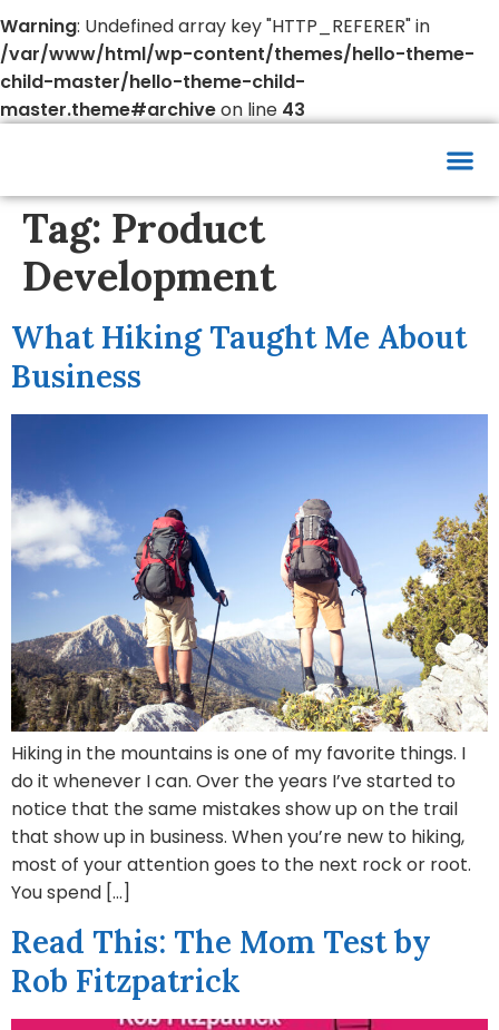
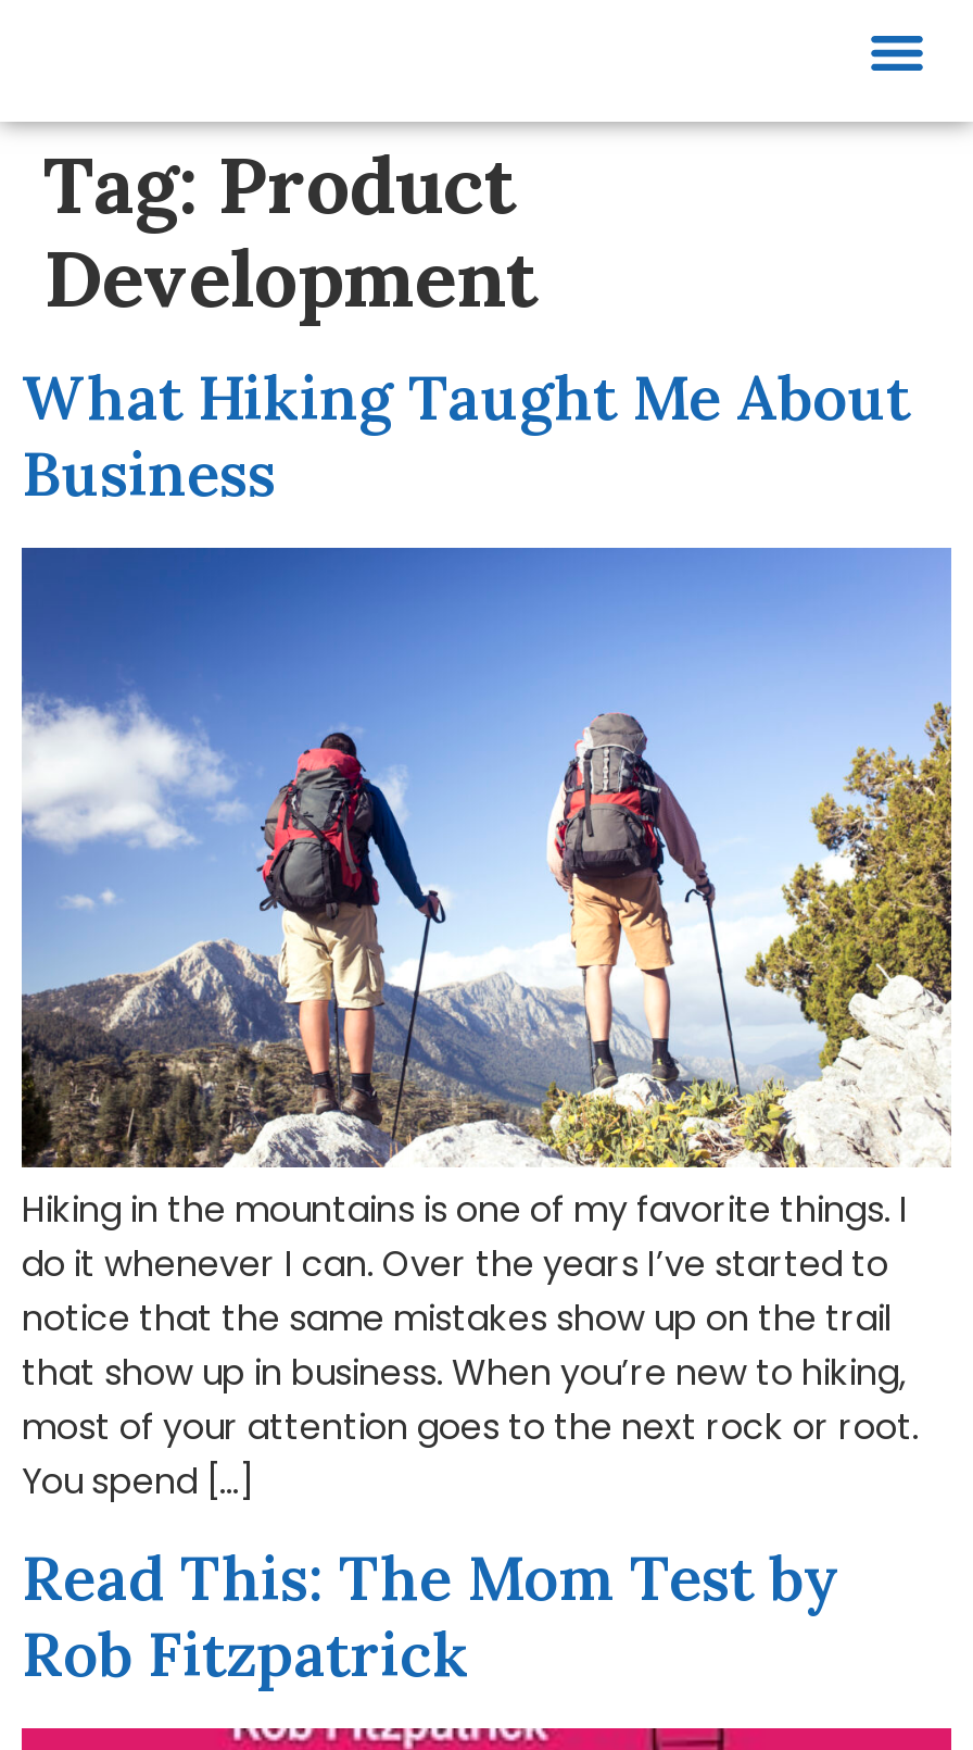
[0,13,474,122] Warning: Undefined array key "HTTP_REFERER" in | /var/www/html/wp-content/themes/hello-theme- | child-master/hello-theme-child- | master.theme#archive on line 43 -> none

